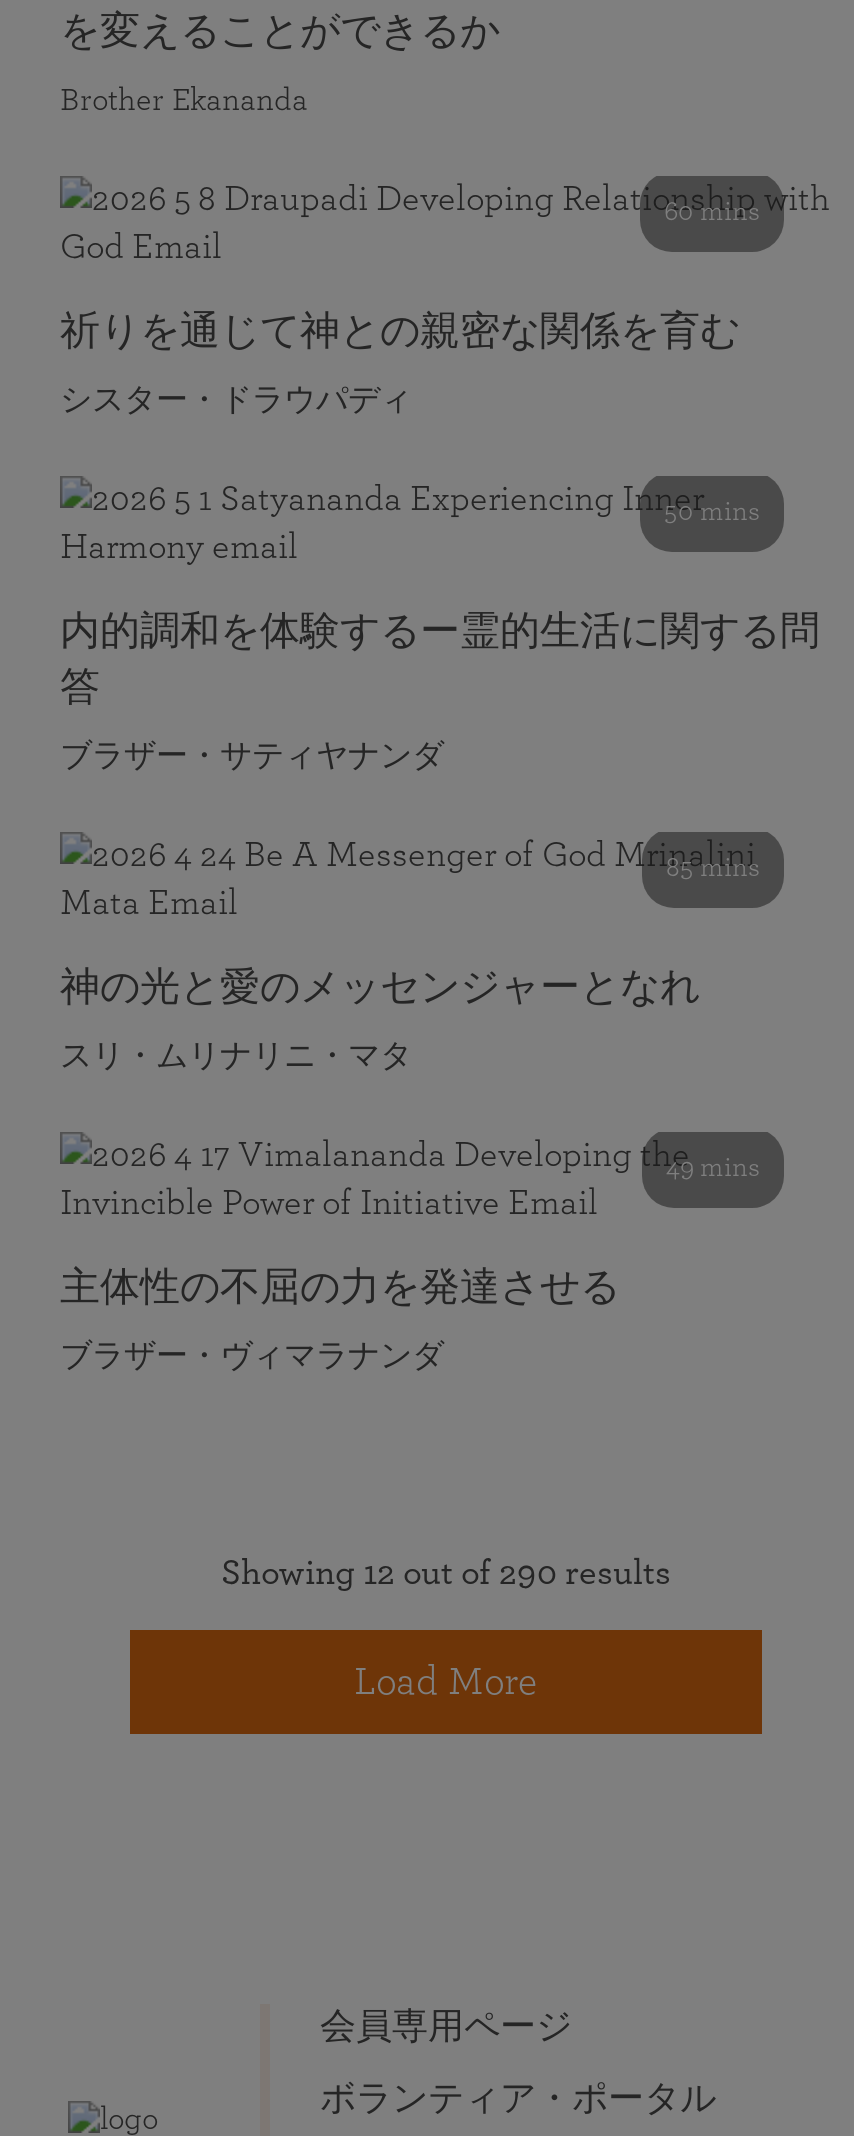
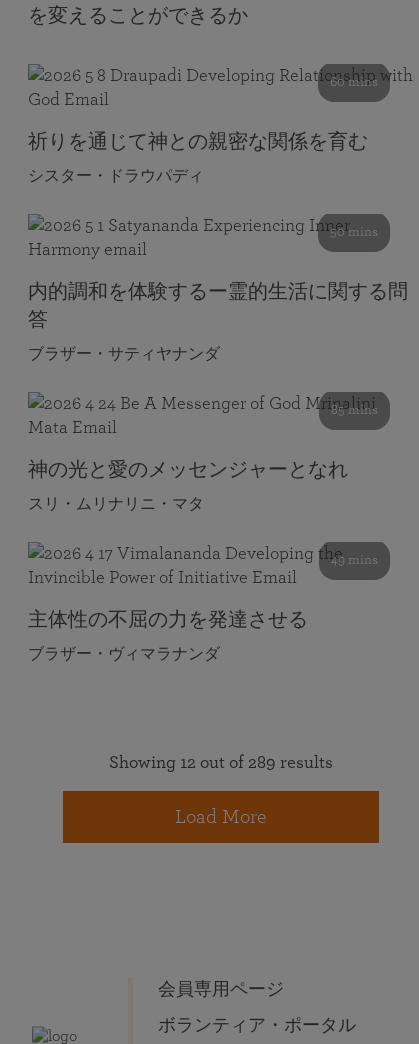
[60,84,308,116] Brother Ekananda -> none
[221,1556,671,1592] Showing 12 out of 290 results -> [109,754,333,772] Showing 12 out of 289 results

